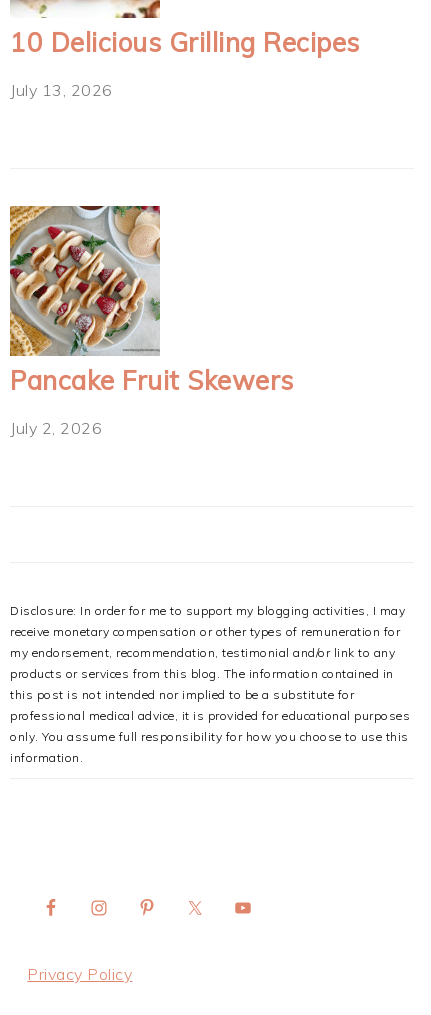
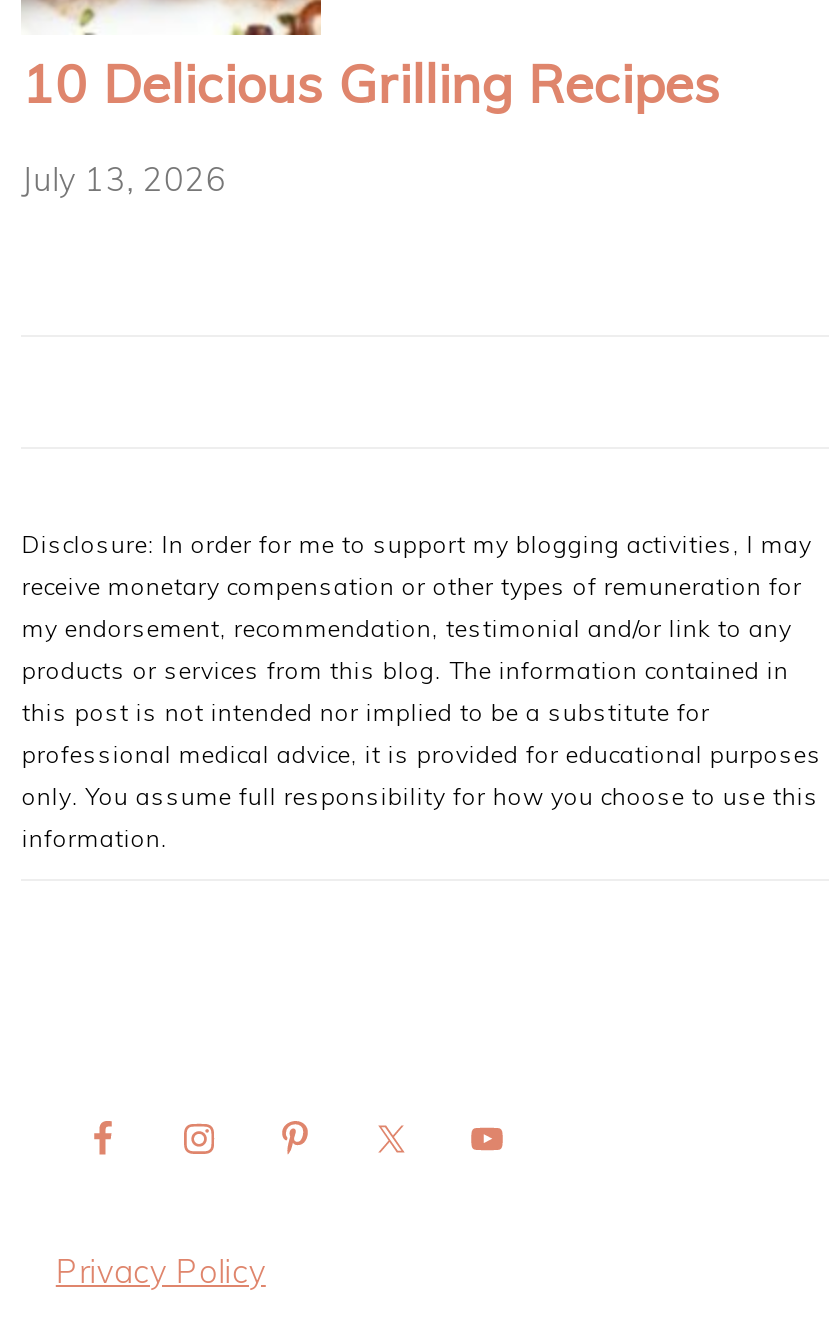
[9,205,294,438] [image] | Pancake Fruit Skewers | July 2, 2026 -> none

